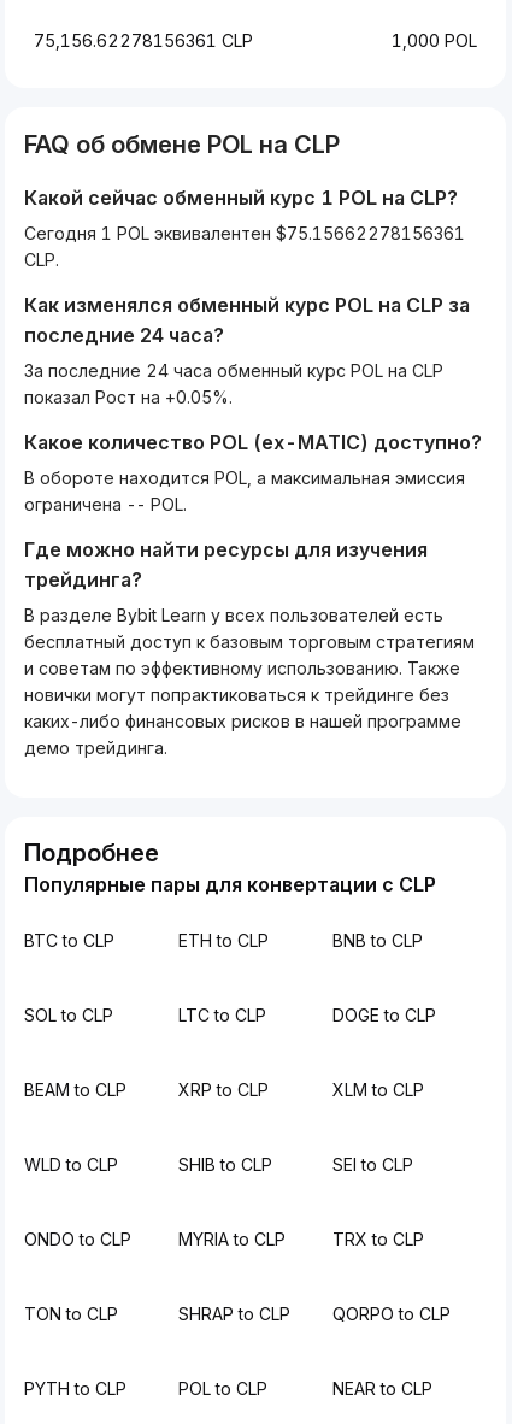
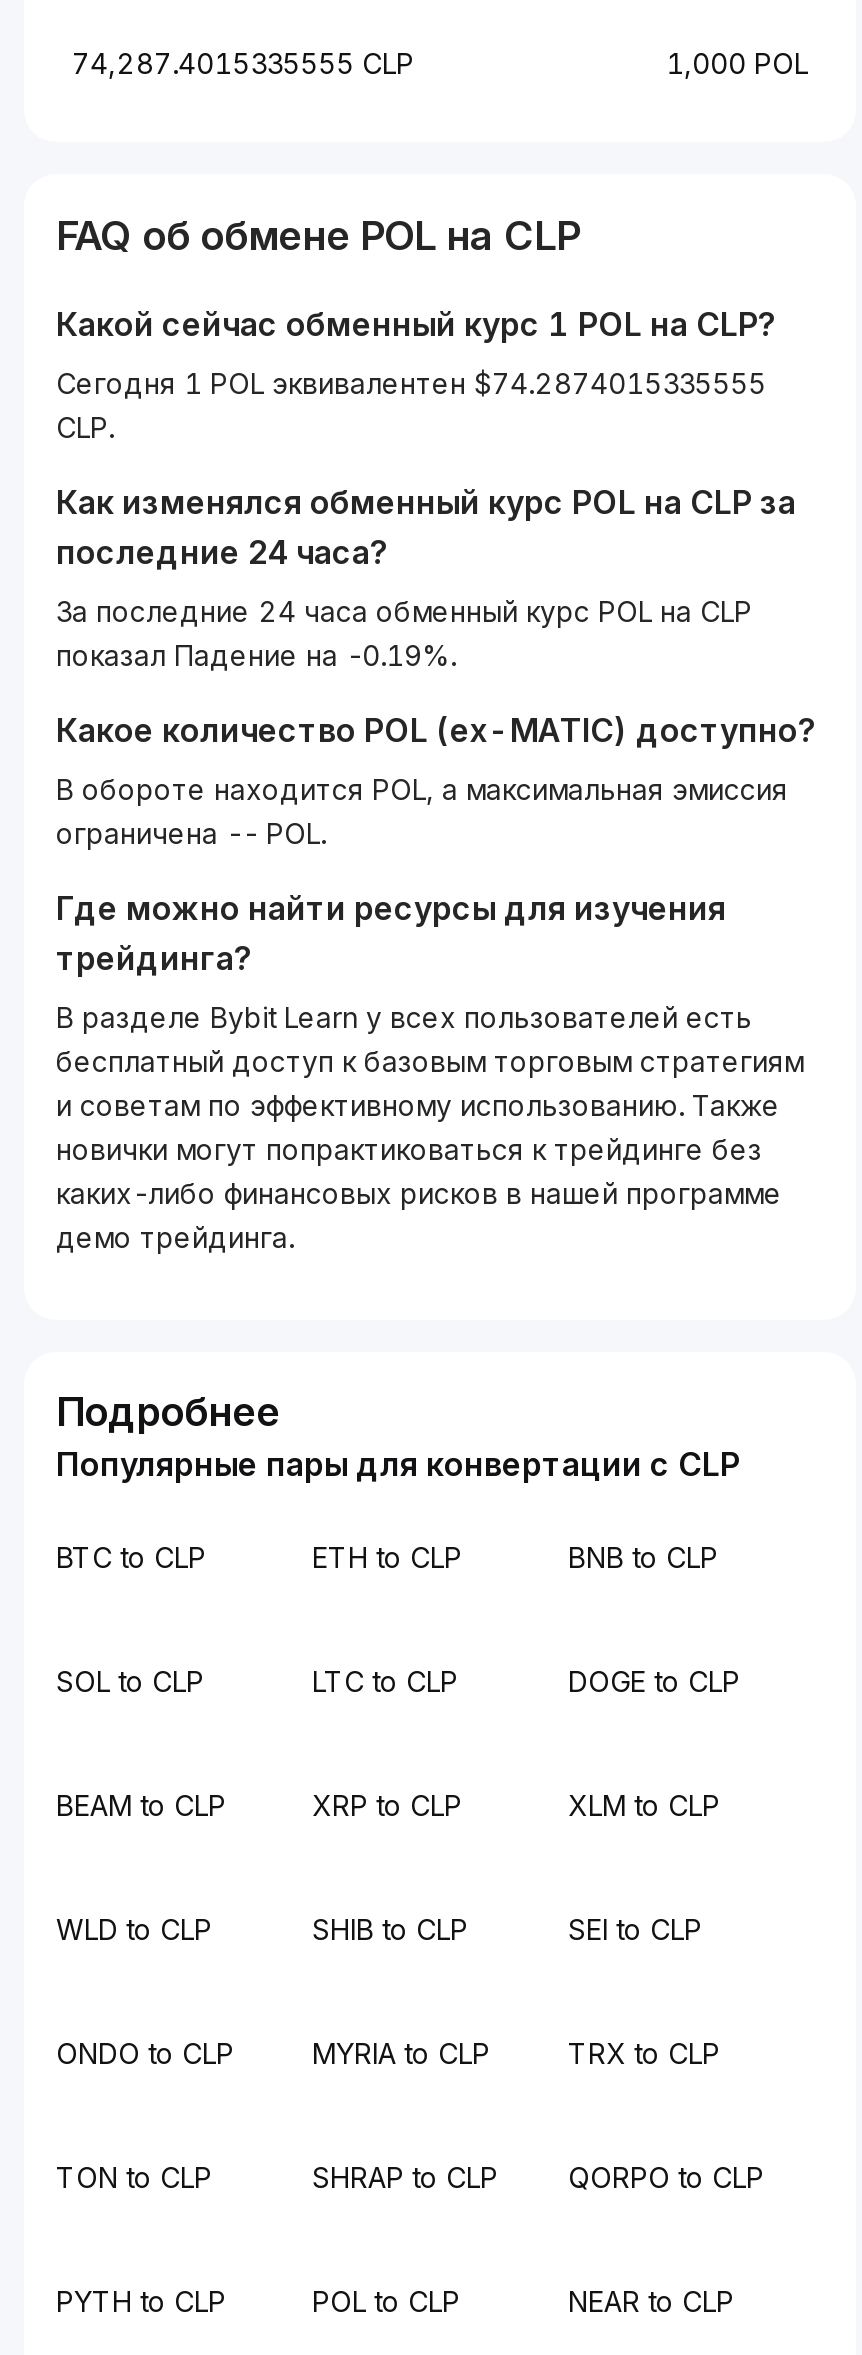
[34,30,253,51] 75,156.62278156361 CLP -> [72,46,414,80] 74,287.4015335555 CLP
[24,223,465,243] Сегодня 1 POL эквивалентен $75.15662278156361 -> [56,366,766,400] Сегодня 1 POL эквивалентен $74.2874015335555
[24,387,233,407] показал Рост на +0.05%. -> [56,638,456,672] показал Падение на -0.19%.

